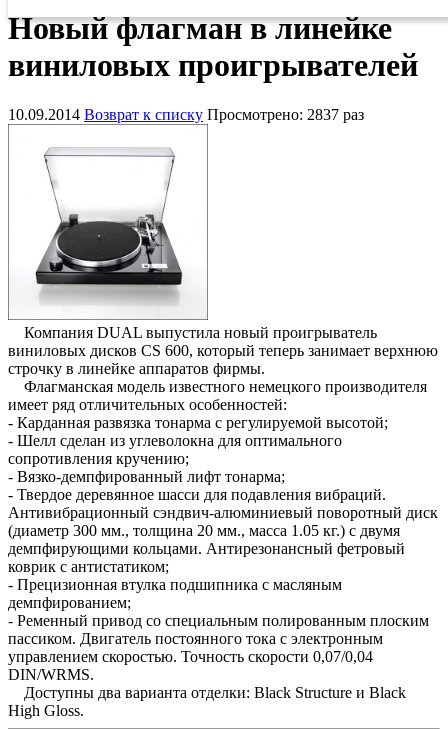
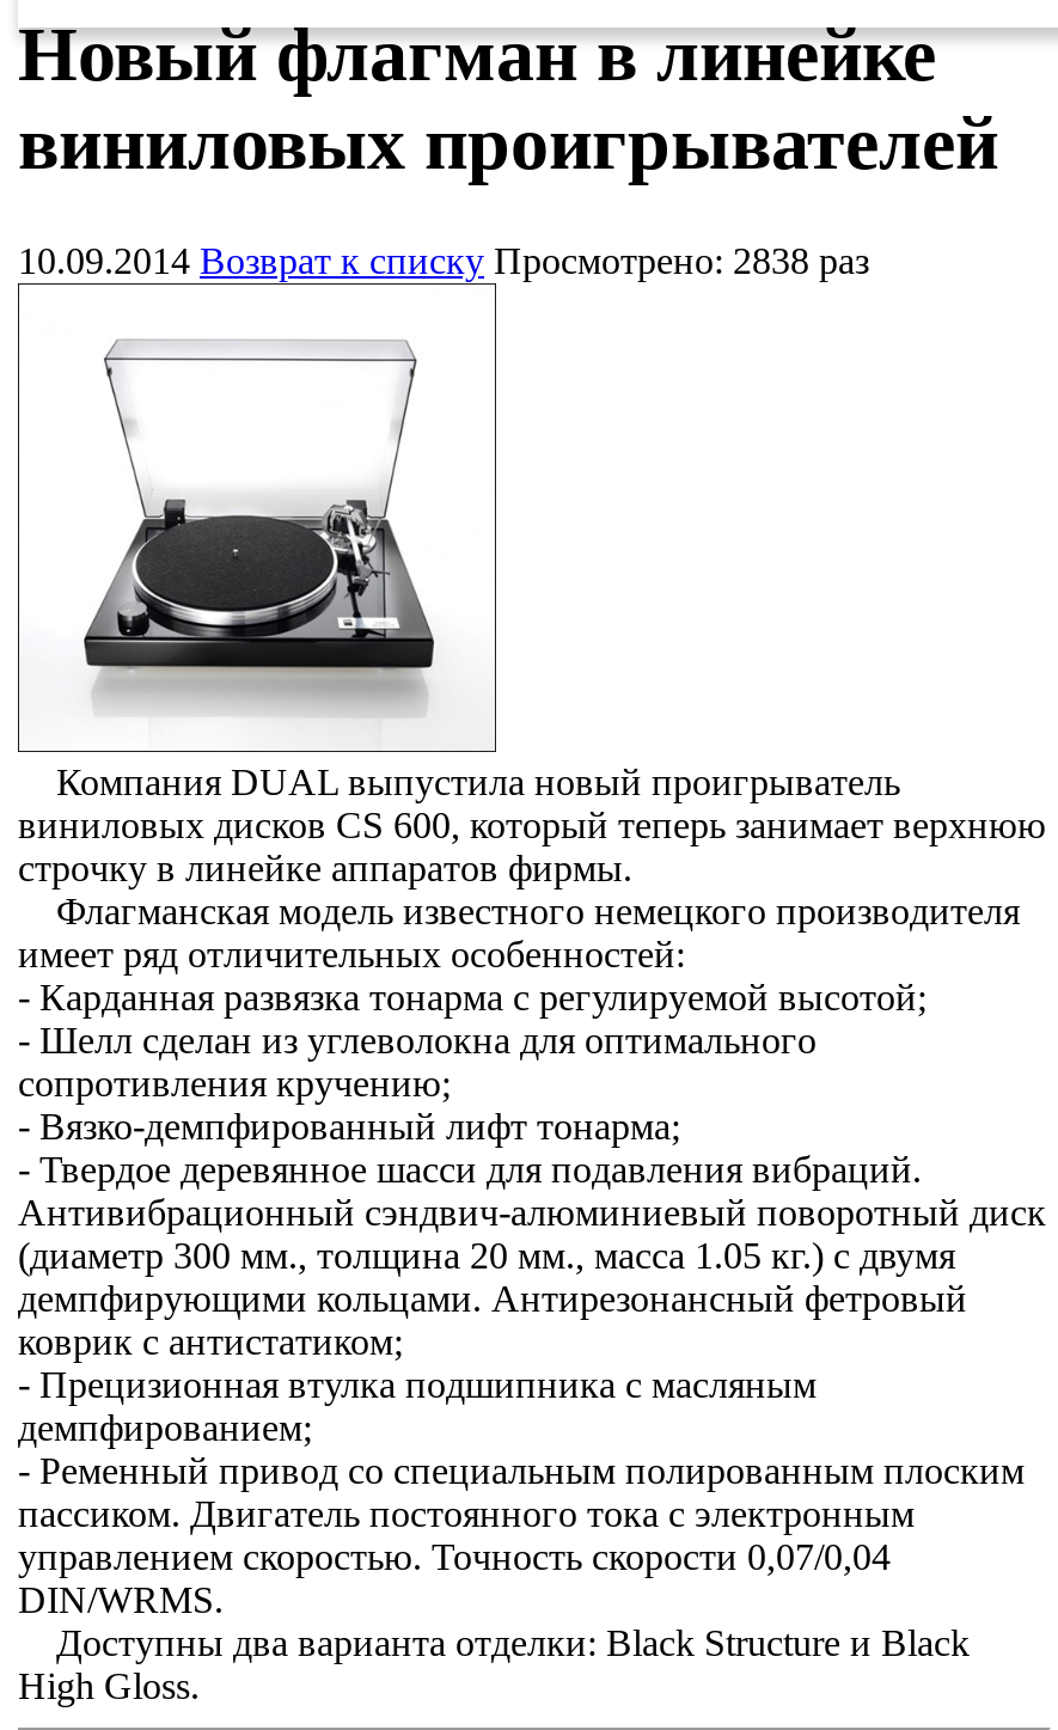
[8,106,364,123] 10.09.2014 Возврат к списку Просмотрено: 2837 раз -> [18,240,869,281] 10.09.2014 Возврат к списку Просмотрено: 2838 раз

